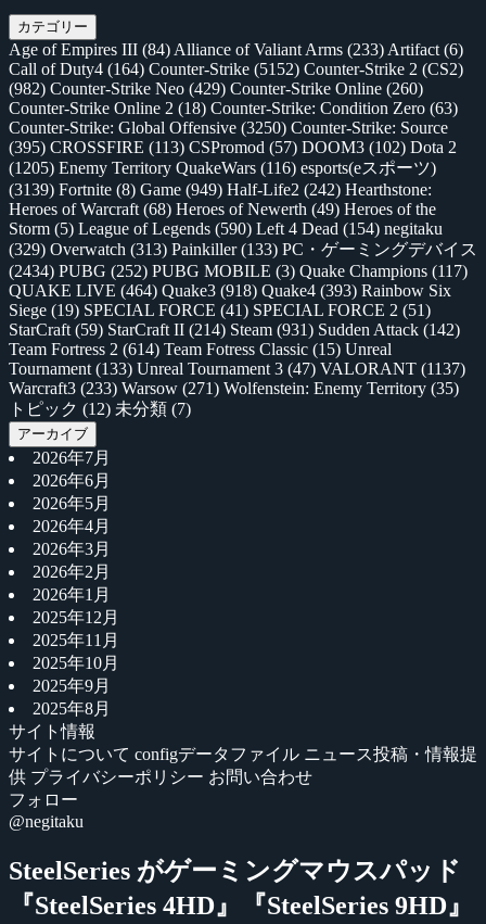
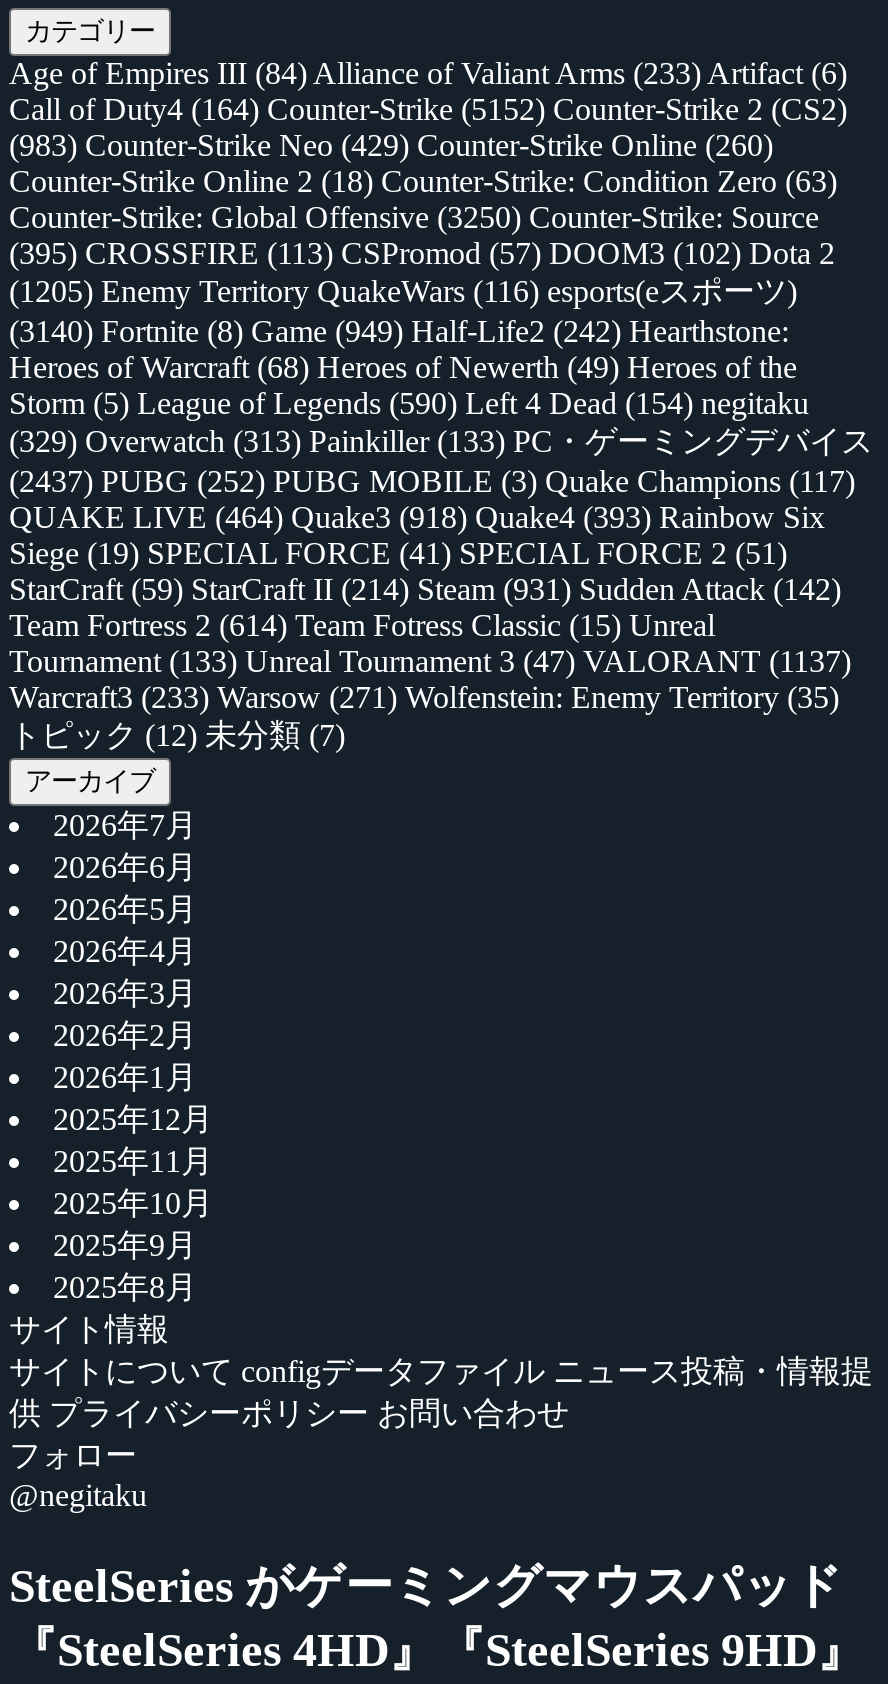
[9,79,423,98] (982) Counter-Strike Neo (429) Counter-Strike Online (260) -> [9,128,773,162] (983) Counter-Strike Neo (429) Counter-Strike Online (260)
[9,180,432,199] (3139) Fortnite (8) Game (949) Half-Life2 (242) Hearthstone: -> [9,314,789,348] (3140) Fortnite (8) Game (949) Half-Life2 (242) Hearthstone:
[9,262,468,280] (2434) PUBG (252) PUBG MOBILE (3) Quake Champions (117) -> [9,464,855,498] (2437) PUBG (252) PUBG MOBILE (3) Quake Champions (117)

